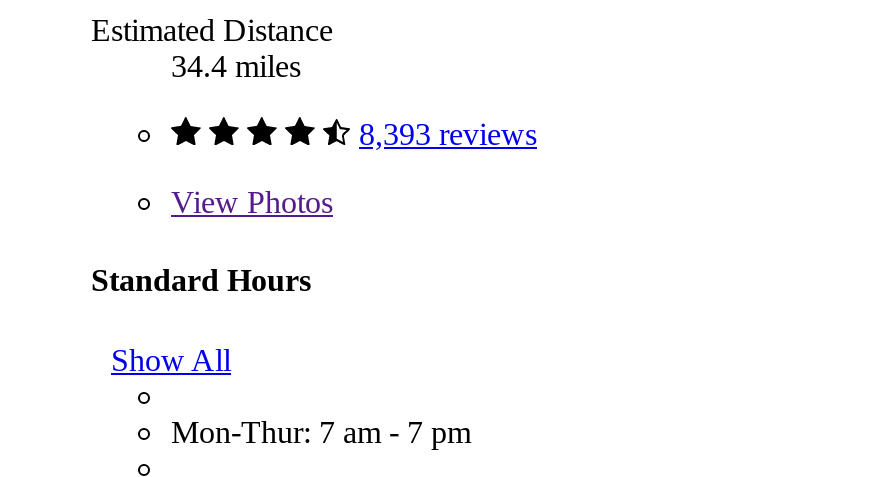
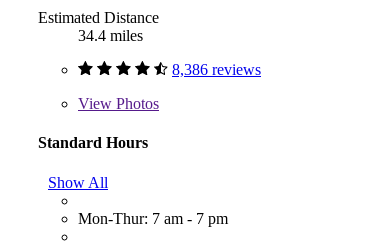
[359,117,537,151] 8,393 reviews -> [172,61,261,78] 8,386 reviews

